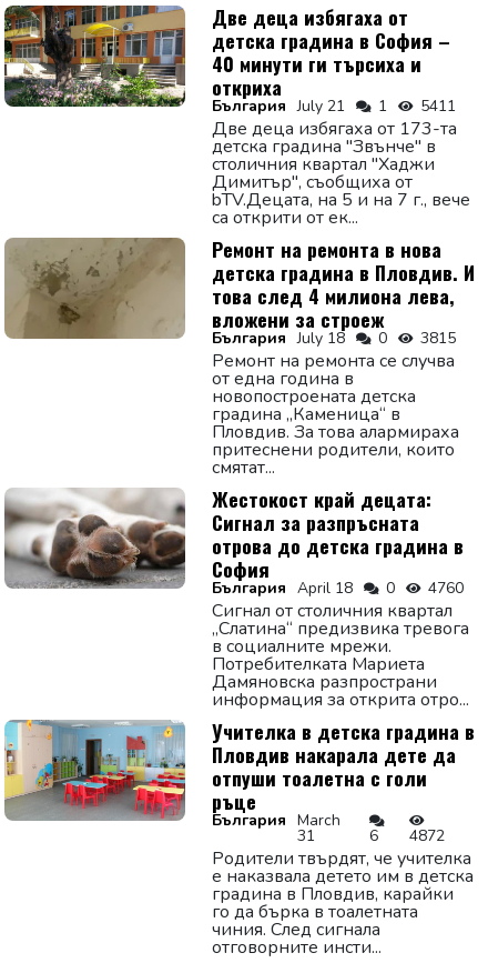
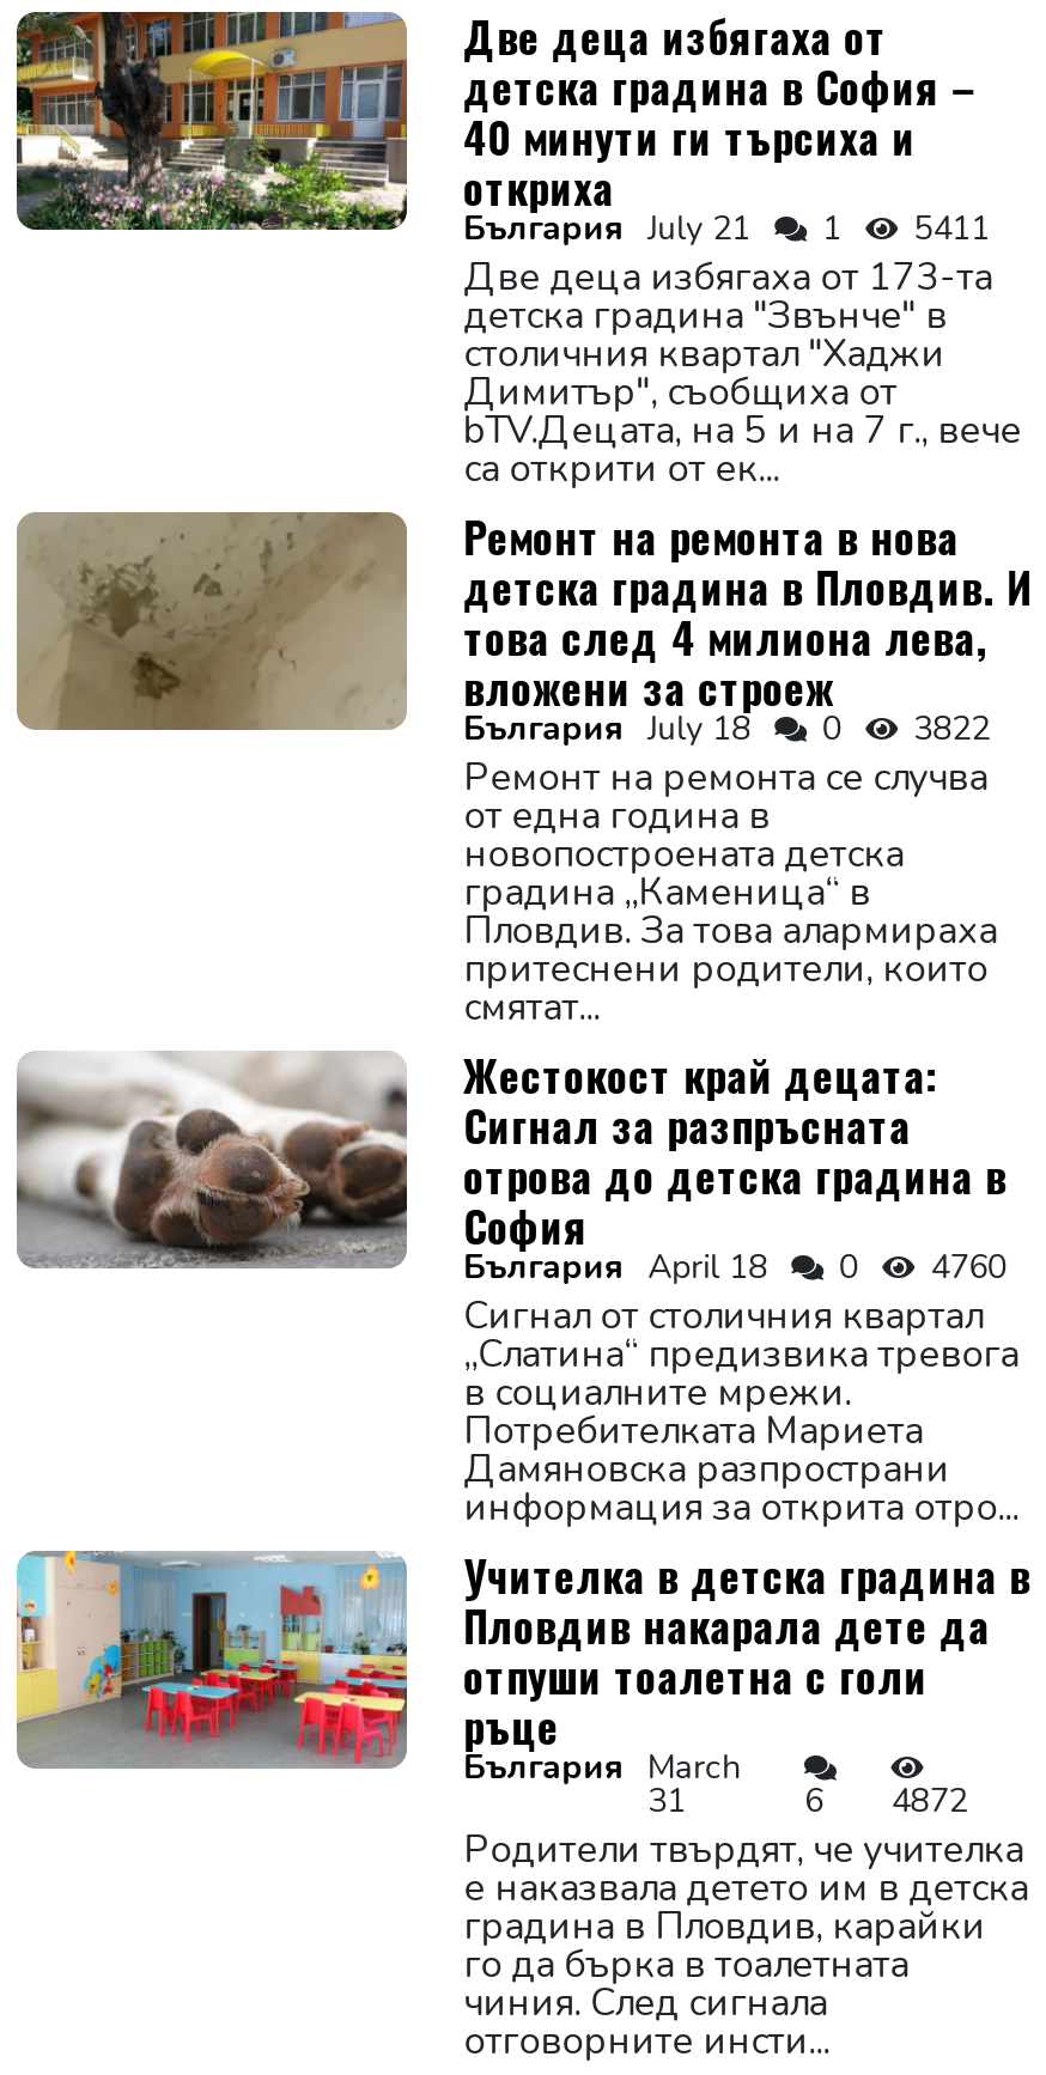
[212,328,456,349] България July 18 0 3815 -> [464,706,990,751] България July 18 0 3822

